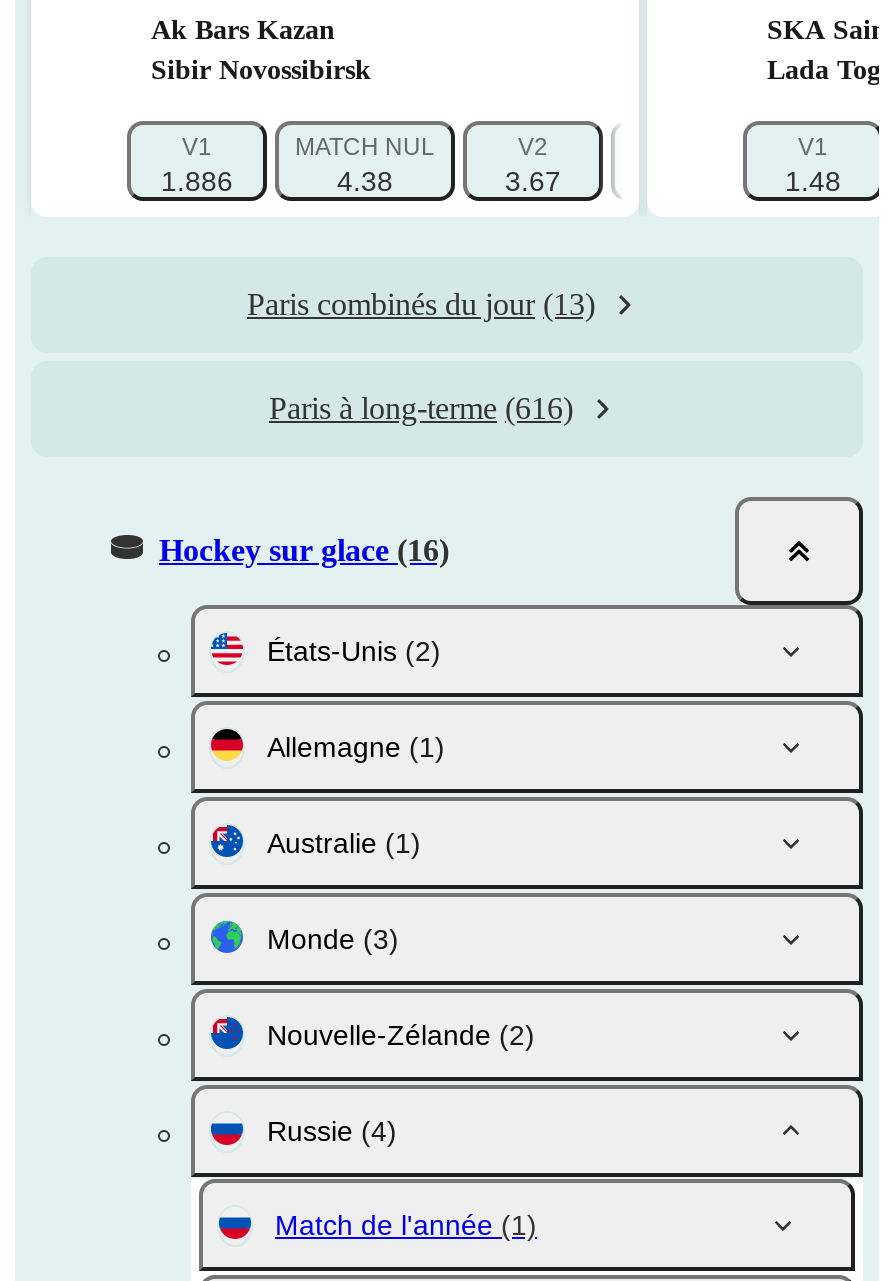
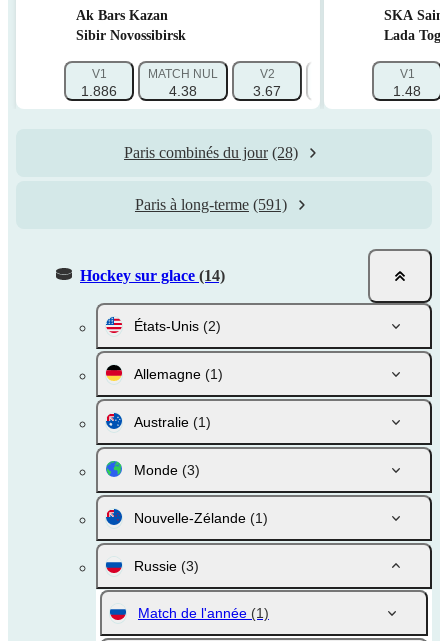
[247,287,595,321] Paris combinés du jour (13) -> [124,144,298,161] Paris combinés du jour (28)
[269,391,573,425] Paris à long-terme (616) -> [135,196,287,213] Paris à long-terme (591)
[159,533,449,567] Hockey sur glace (16) -> [80,267,225,284] Hockey sur glace (14)
[267,1019,535,1051] Nouvelle-Zélande (2) -> [134,510,268,526] Nouvelle-Zélande (1)
[267,1115,397,1147] Russie (4) -> [134,558,199,574] Russie (3)

